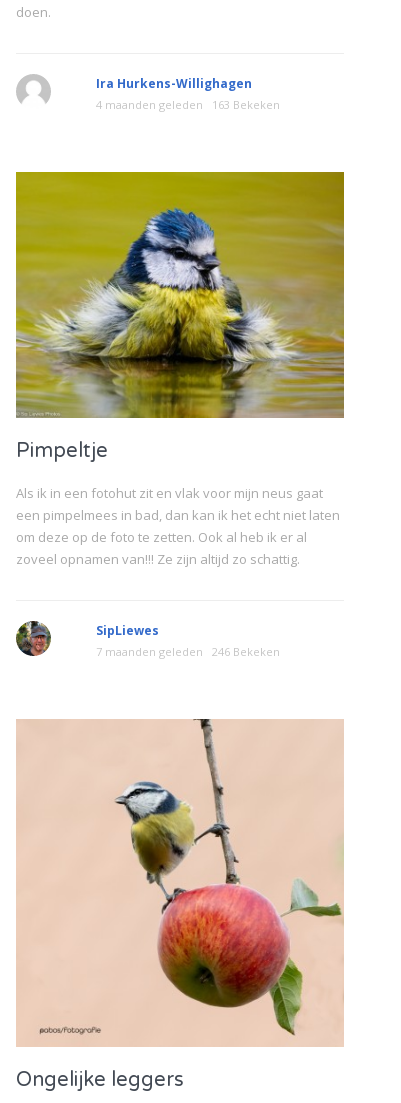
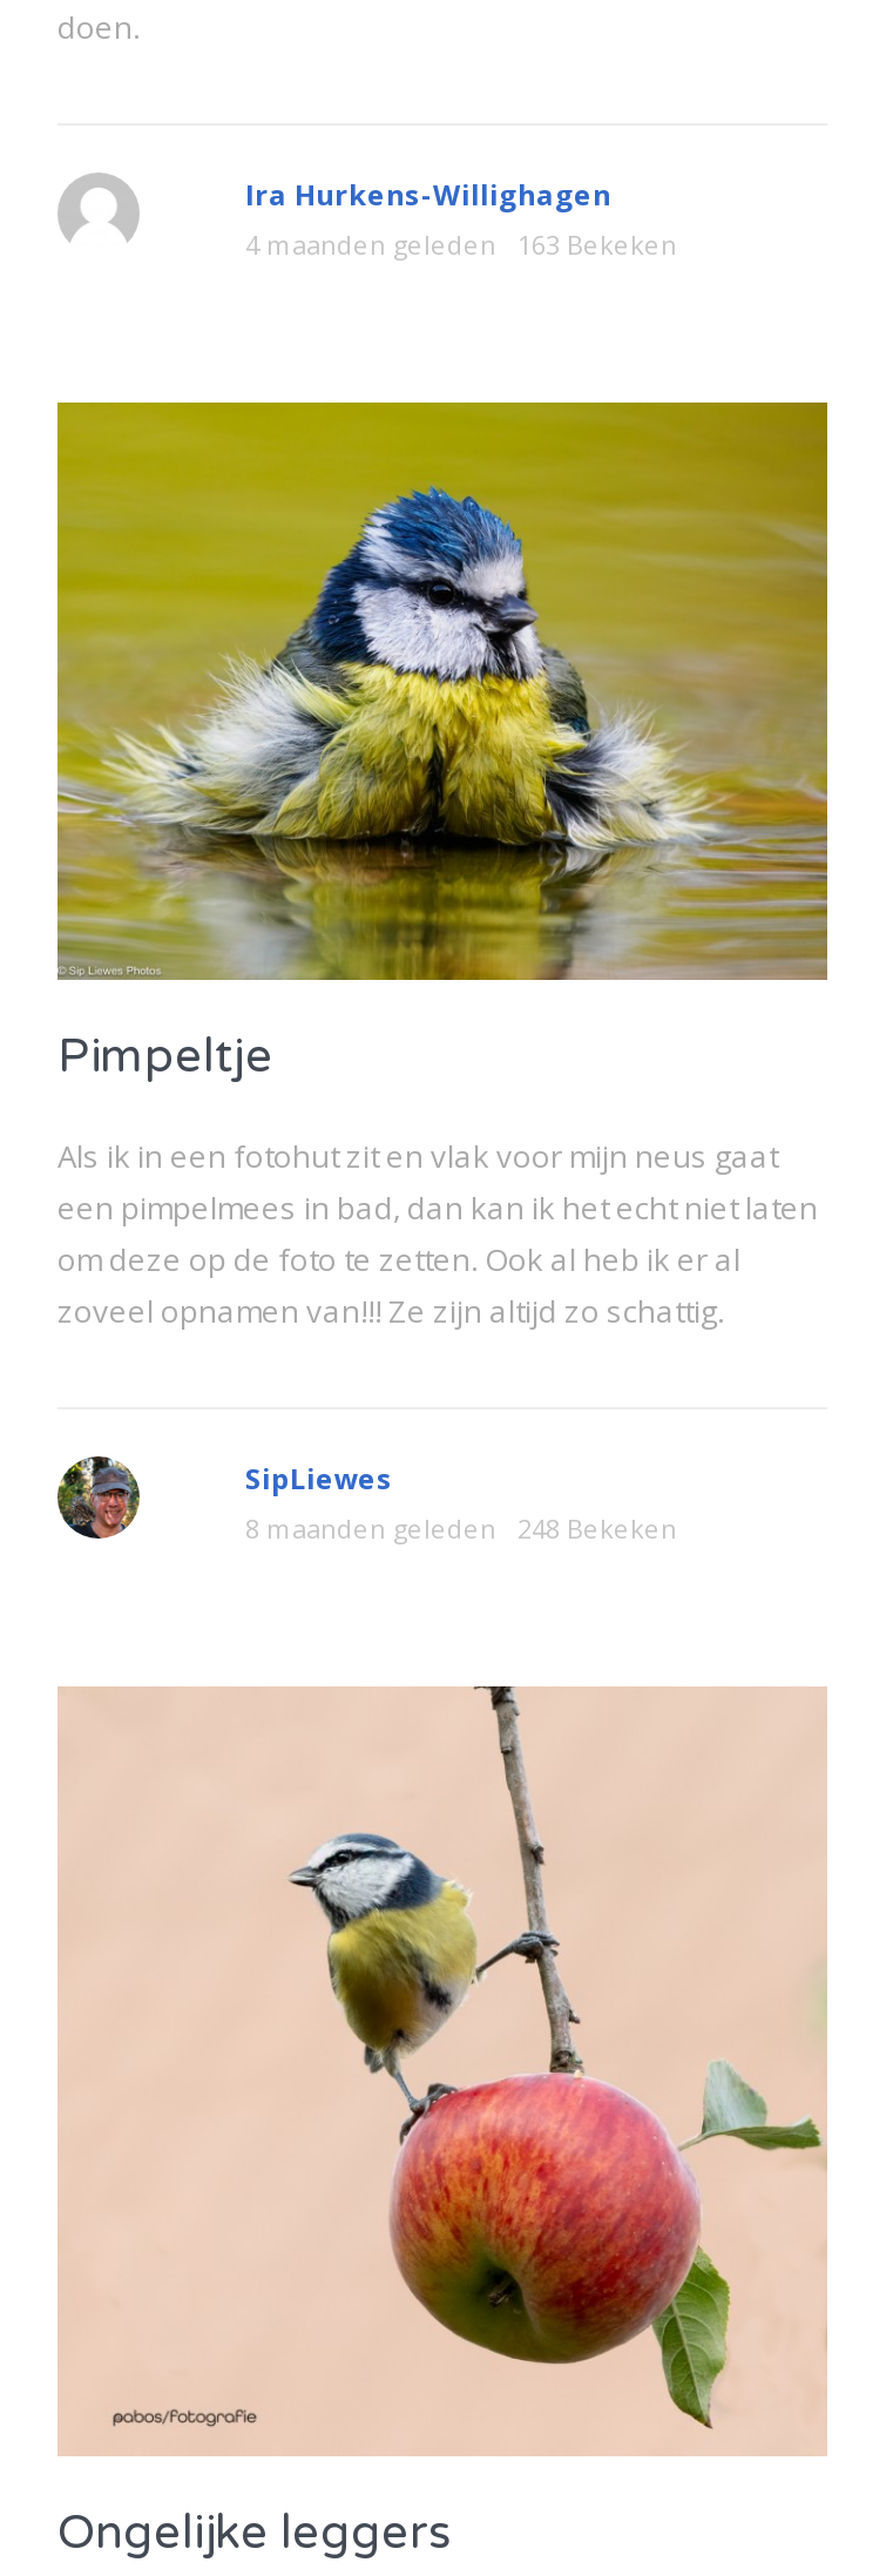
[96,644,280,659] 7 maanden geleden 246 Bekeken -> [245,1511,677,1547] 8 maanden geleden 248 Bekeken

